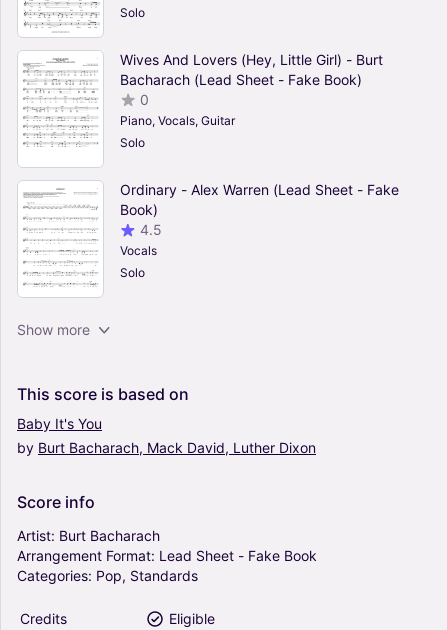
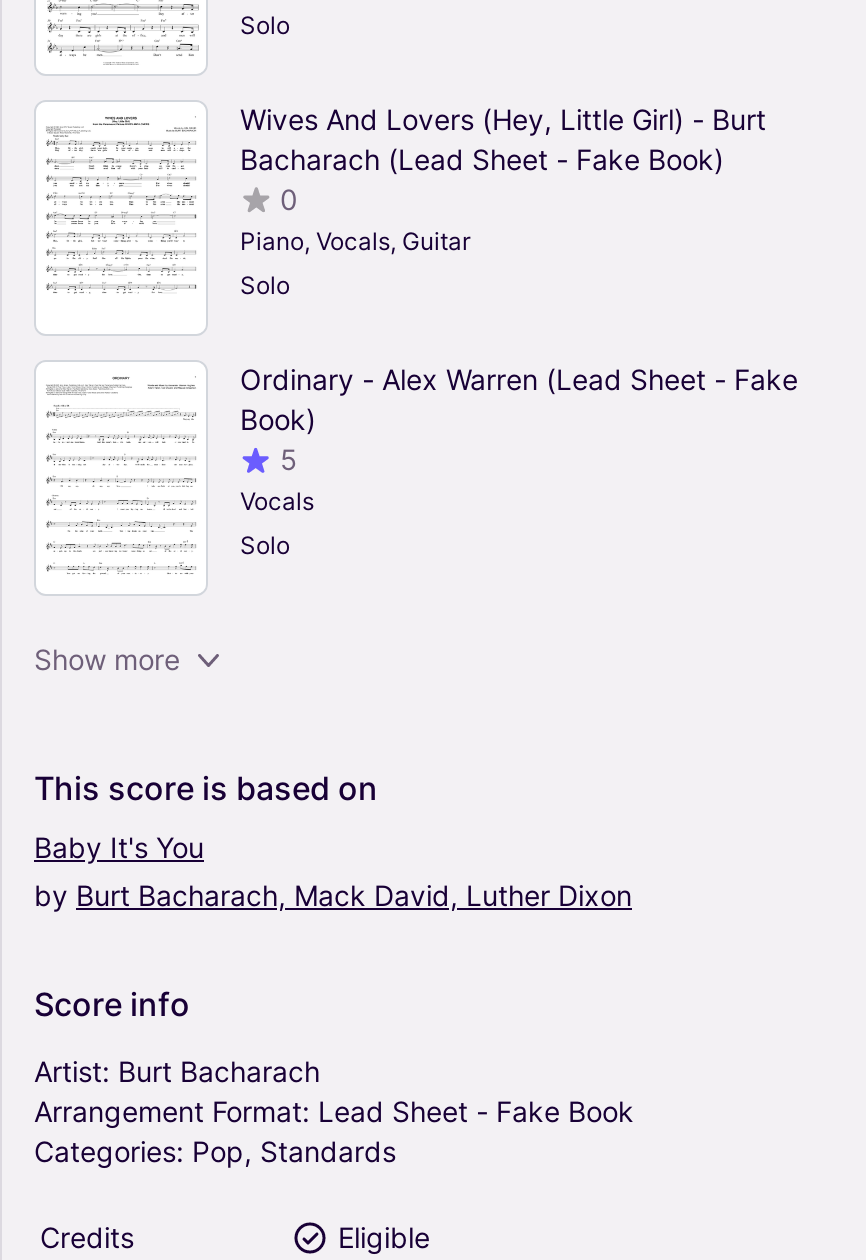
[140,220,162,237] 4.5 -> [280,441,298,475] 5

